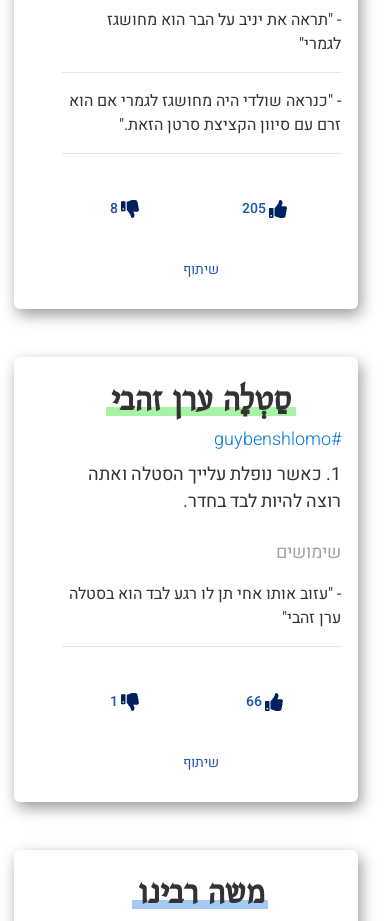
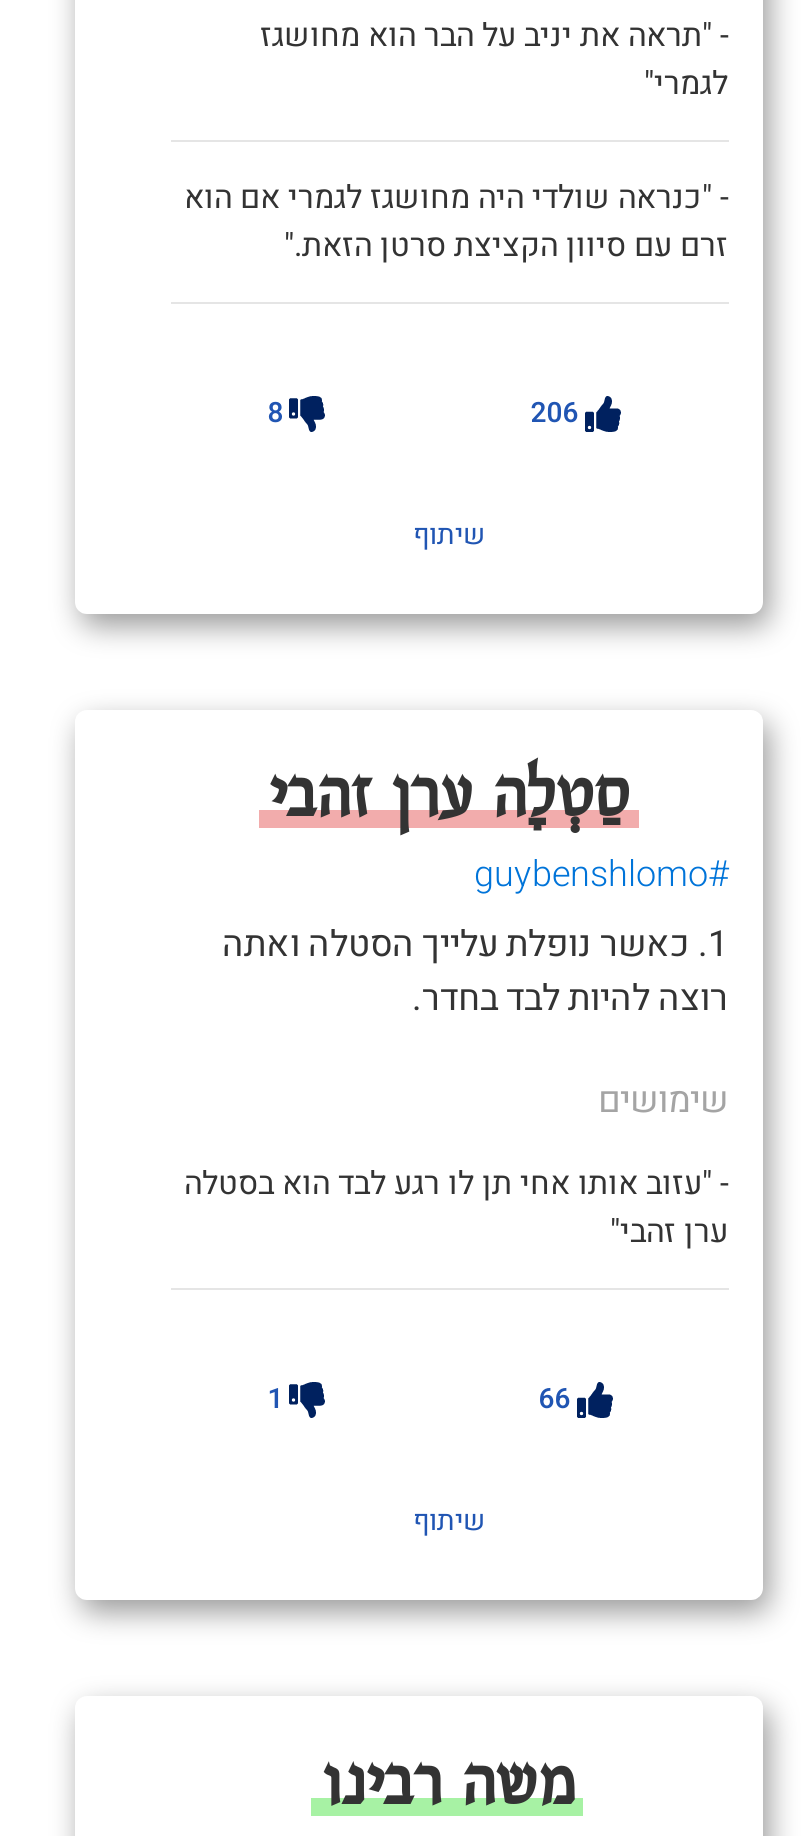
[242,198,266,219] 205 -> [531,391,579,433] 206

